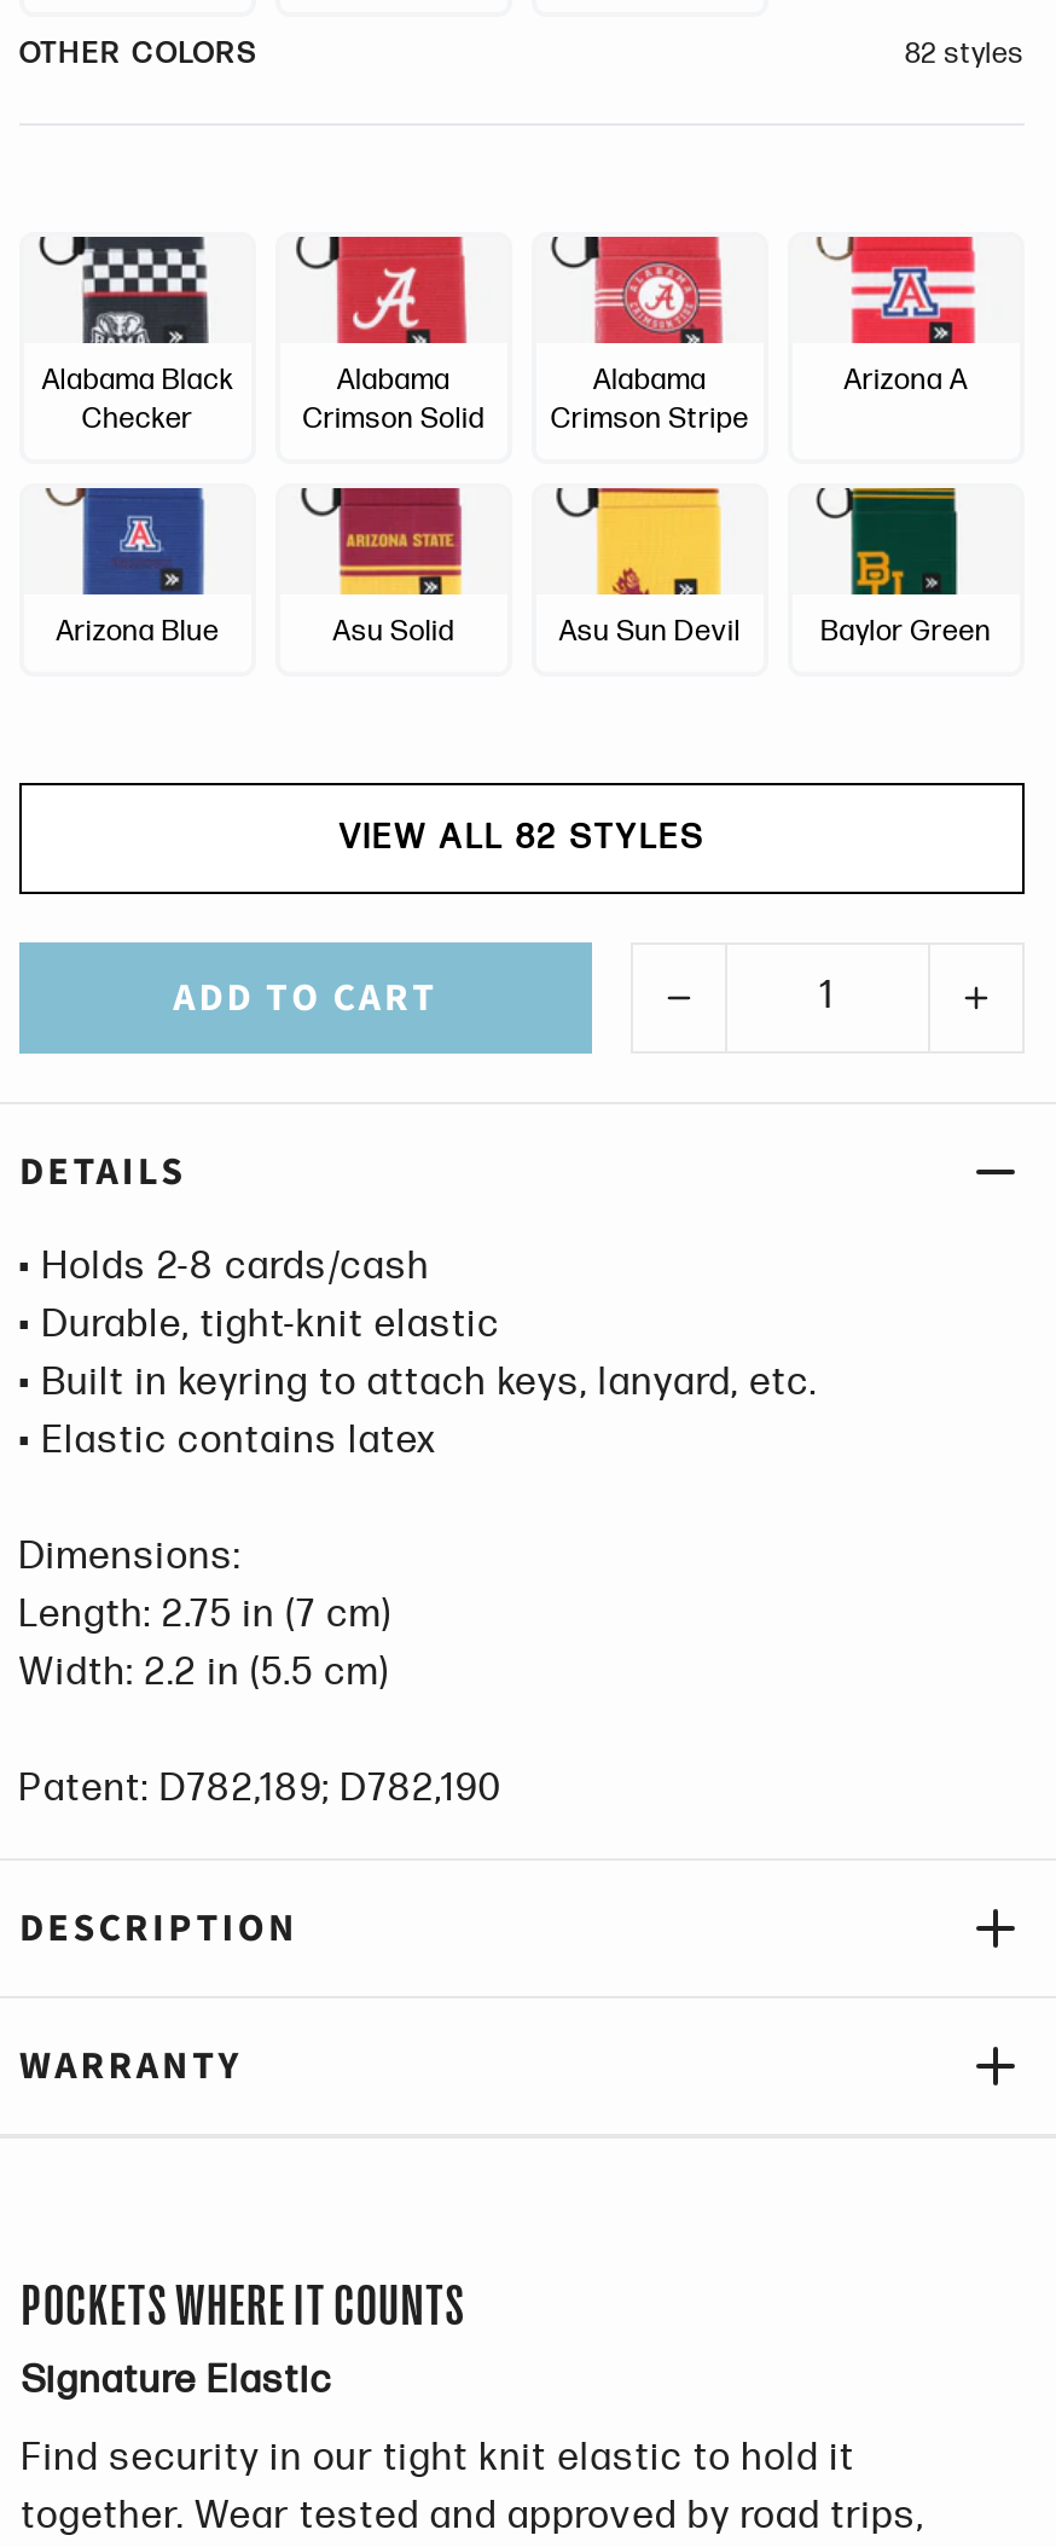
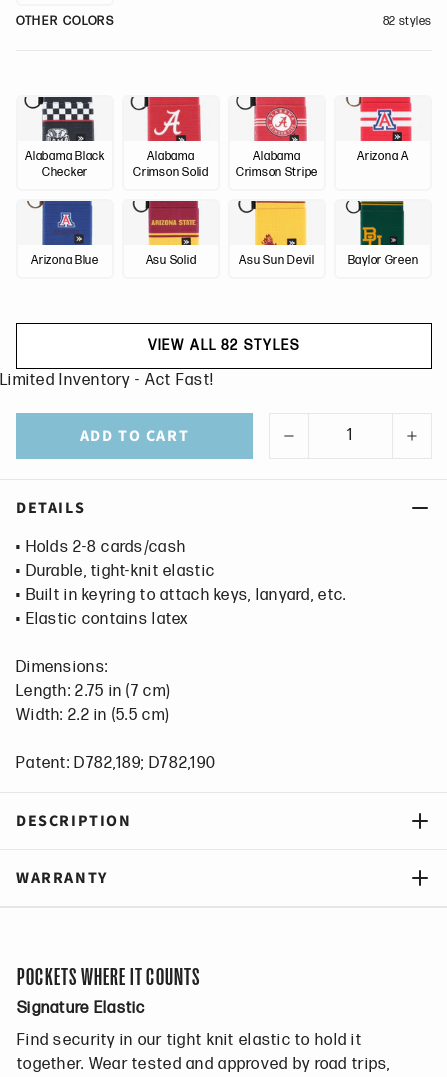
none -> [0,371,214,390] Limited Inventory - Act Fast!

